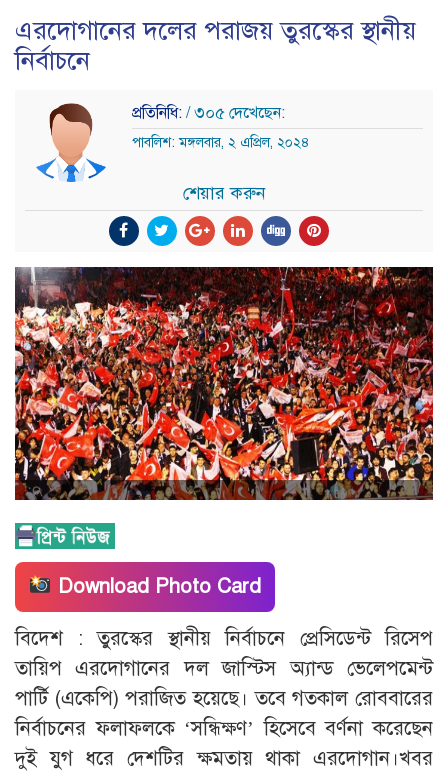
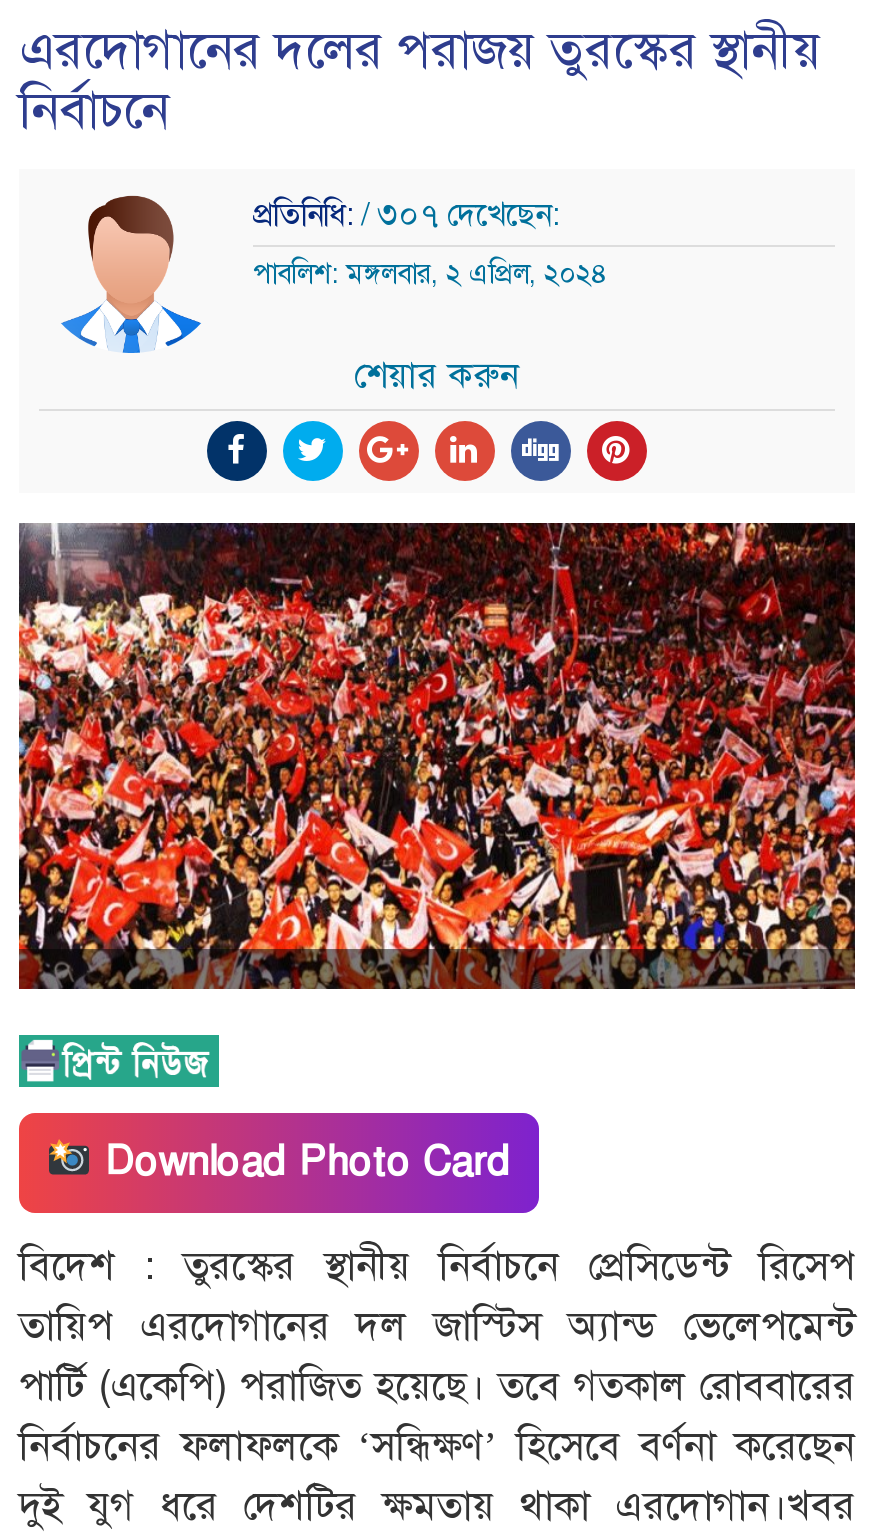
[132,103,285,123] প্রতিনিধি: / ৩০৫ দেখেছেন: -> [253,195,559,235] প্রতিনিধি: / ৩০৭ দেখেছেন:

